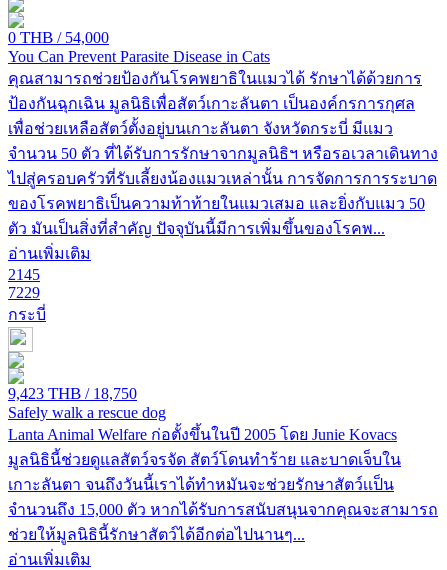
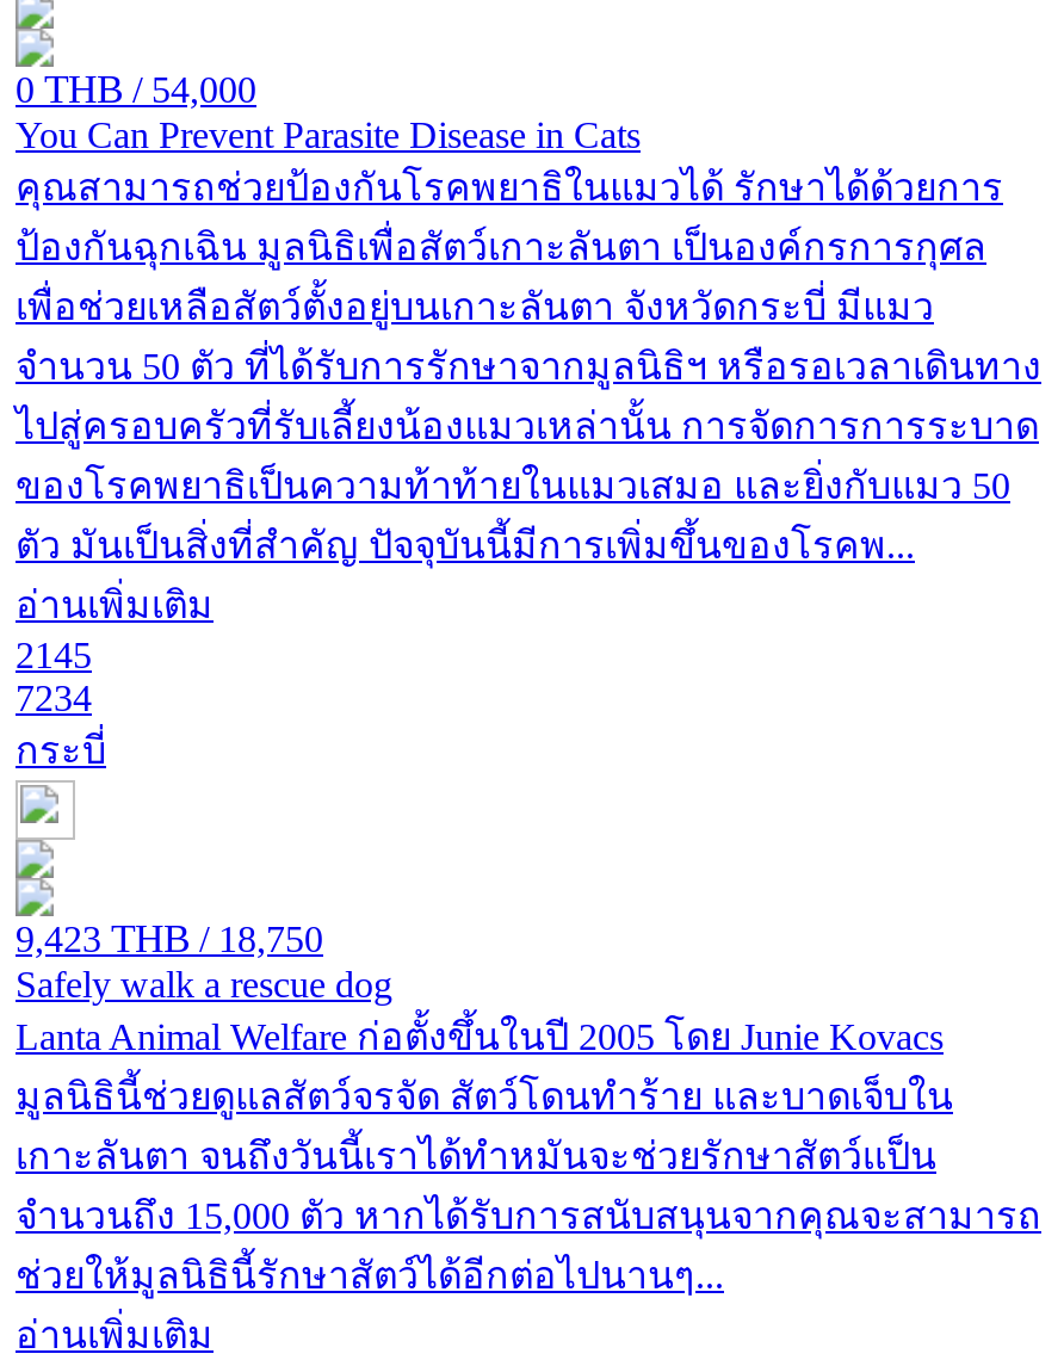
[8,284,40,301] 7229 -> [16,677,92,717] 7234

